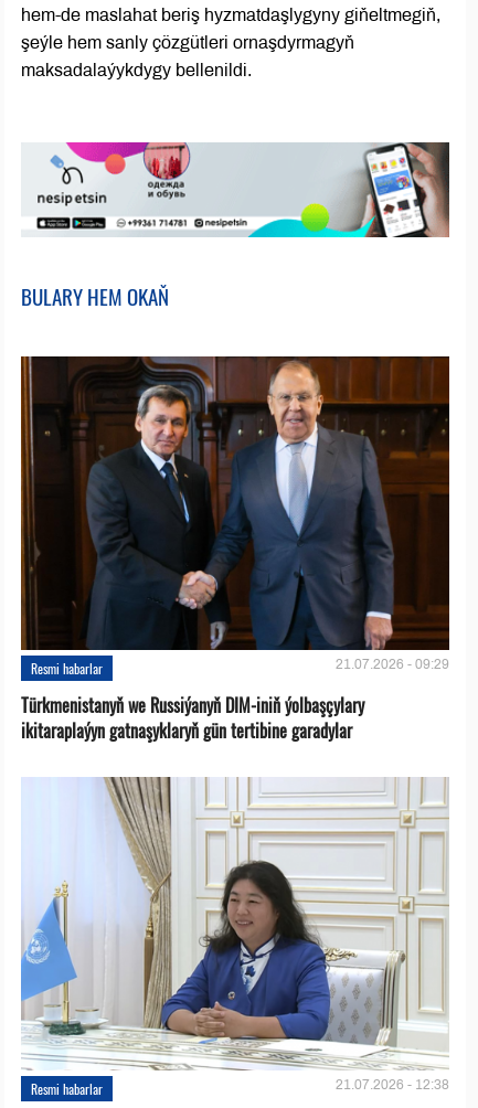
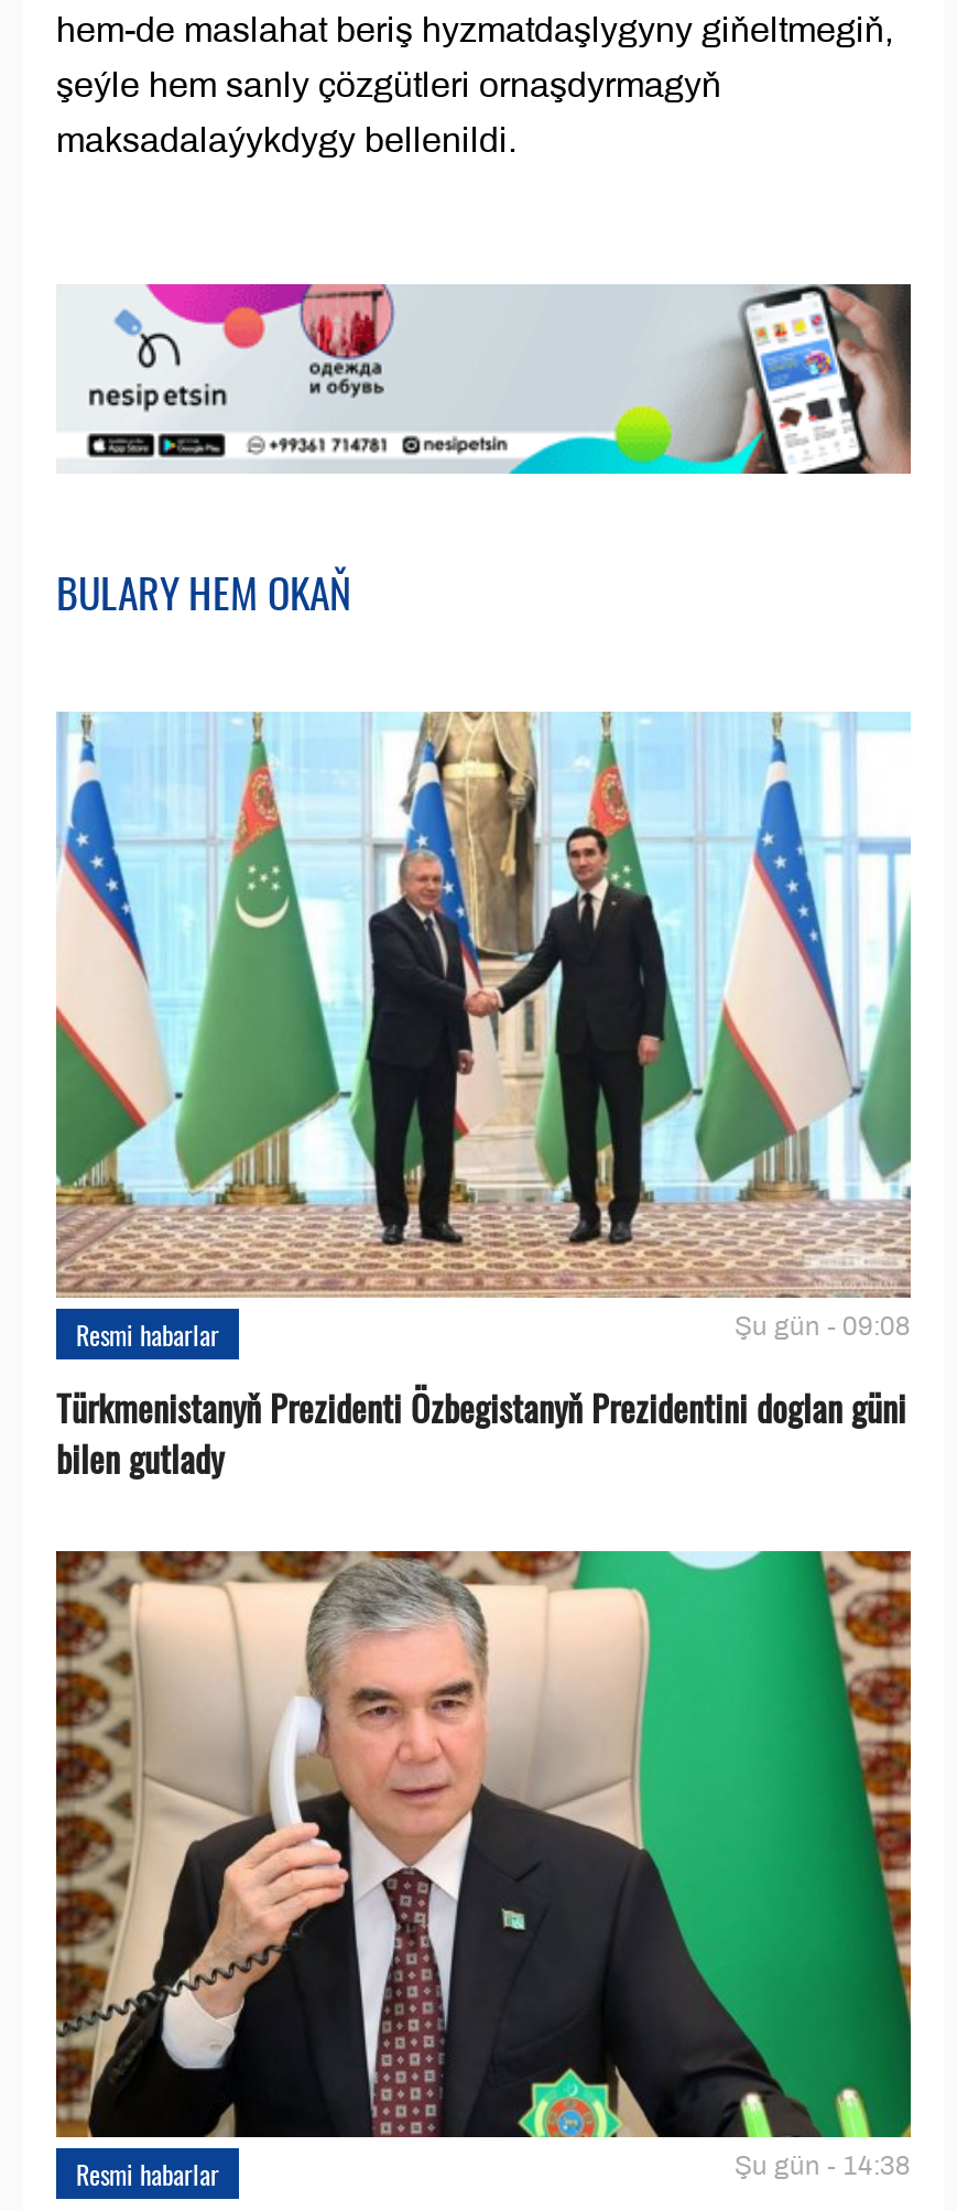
[20,355,450,672] [image] | 21.07.2026 - 09:29 -> [54,709,913,1342] [image] | Şu gün - 09:08
[21,692,364,744] Türkmenistanyň we Russiýanyň DIM-iniň ýolbaşçylary | ikitaraplaýyn gatnaşyklaryň gün tertibine garadylar -> [56,1381,906,1485] Türkmenistanyň Prezidenti Özbegistanyň Prezidentini doglan güni | bilen gutlady
[20,777,449,1092] [image] | 21.07.2026 - 12:38 -> [54,1549,913,2181] [image] | Şu gün - 14:38

